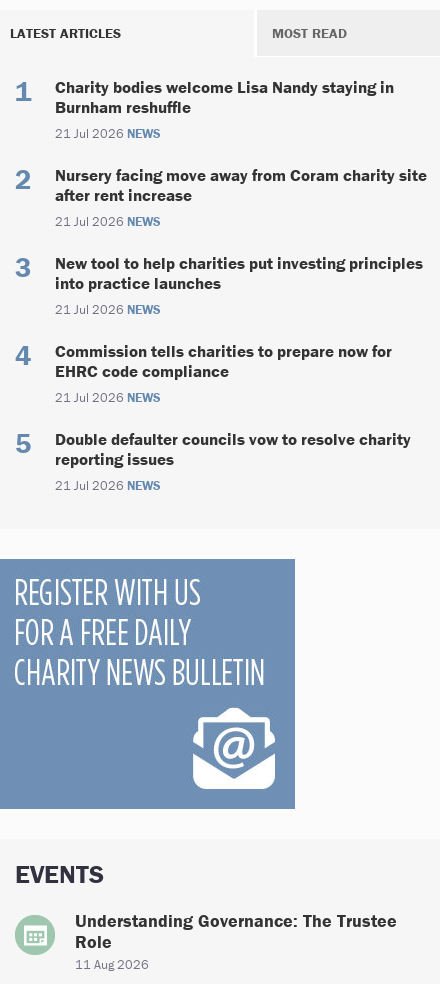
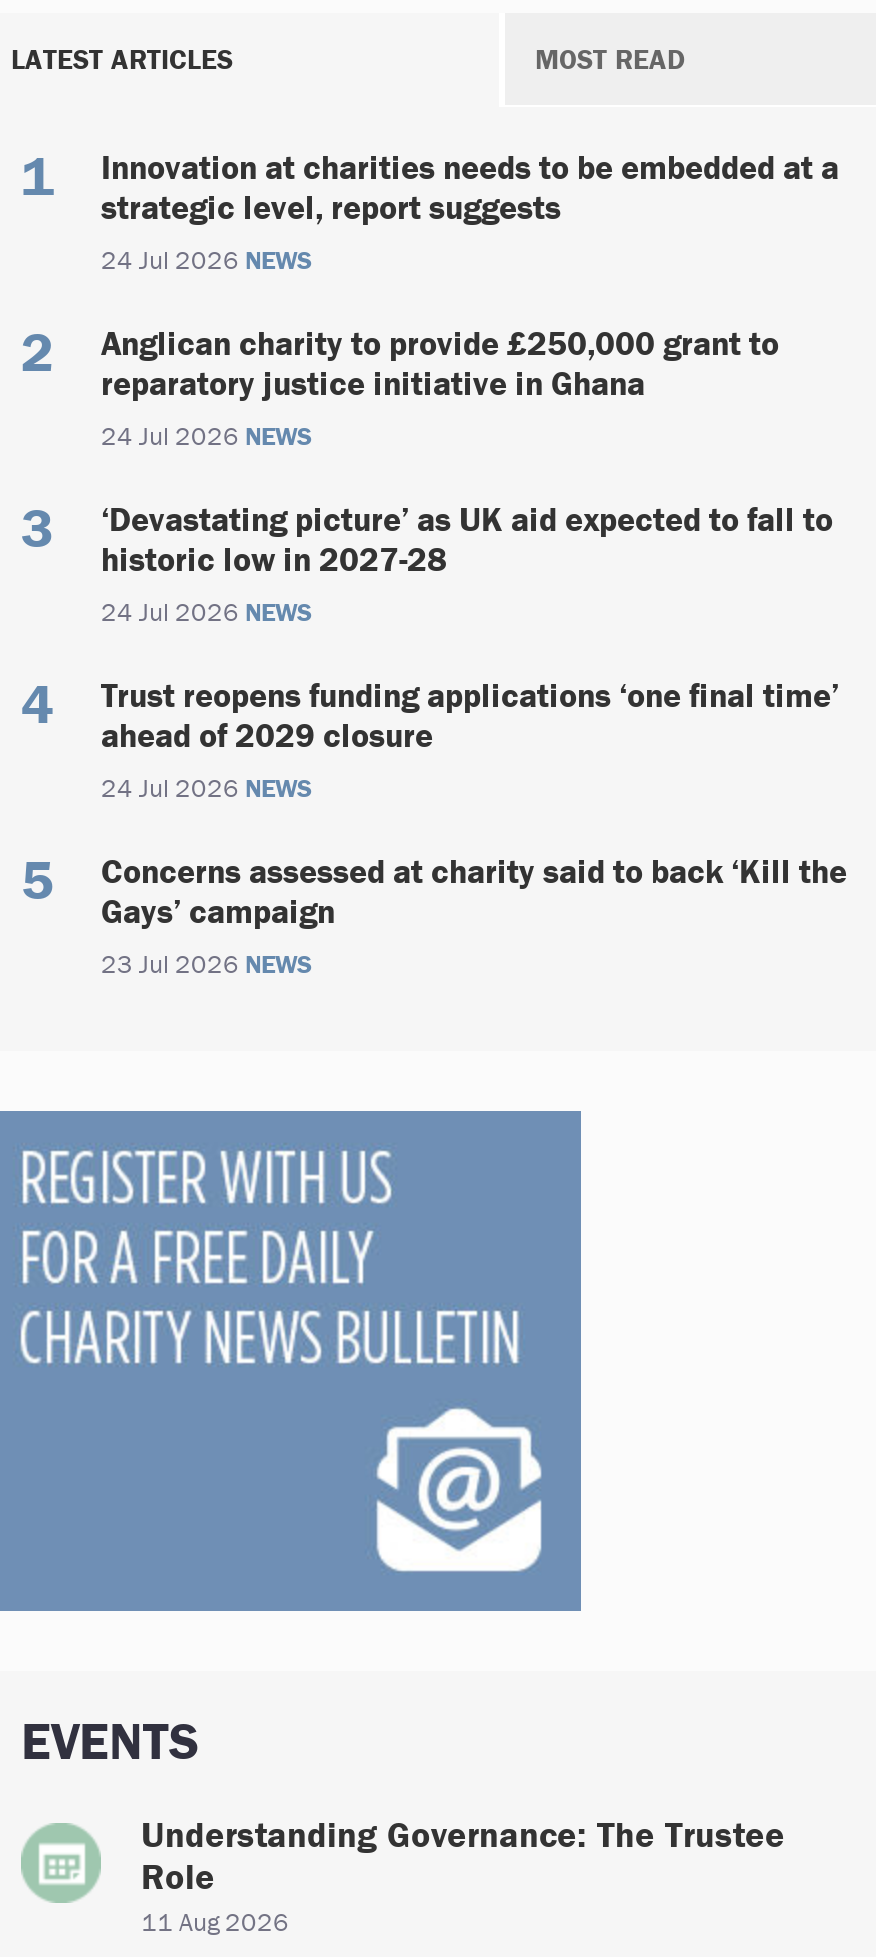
[55,76,394,142] Charity bodies welcome Lisa Nandy staying in | Burnham reshuffle | 21 Jul 2026 NEWS -> [101,144,839,276] Innovation at charities needs to be embedded at a | strategic level, report suggests | 24 Jul 2026 NEWS
[55,164,427,230] Nursery facing move away from Coram charity site | after rent increase | 21 Jul 2026 NEWS -> [101,320,779,452] Anglican charity to provide £250,000 grant to | reparatory justice initiative in Ghana | 24 Jul 2026 NEWS
[55,252,423,318] New tool to help charities put investing principles | into practice launches | 21 Jul 2026 NEWS -> [101,496,833,628] ‘Devastating picture’ as UK aid expected to fall to | historic low in 2027-28 | 24 Jul 2026 NEWS
[55,340,392,406] Commission tells charities to prepare now for | EHRC code compliance | 21 Jul 2026 NEWS -> [101,672,839,804] Trust reopens funding applications ‘one final time’ | ahead of 2029 closure | 24 Jul 2026 NEWS
[55,428,411,494] Double defaulter councils vow to resolve charity | reporting issues | 21 Jul 2026 NEWS -> [101,848,847,980] Concerns assessed at charity said to back ‘Kill the | Gays’ campaign | 23 Jul 2026 NEWS

